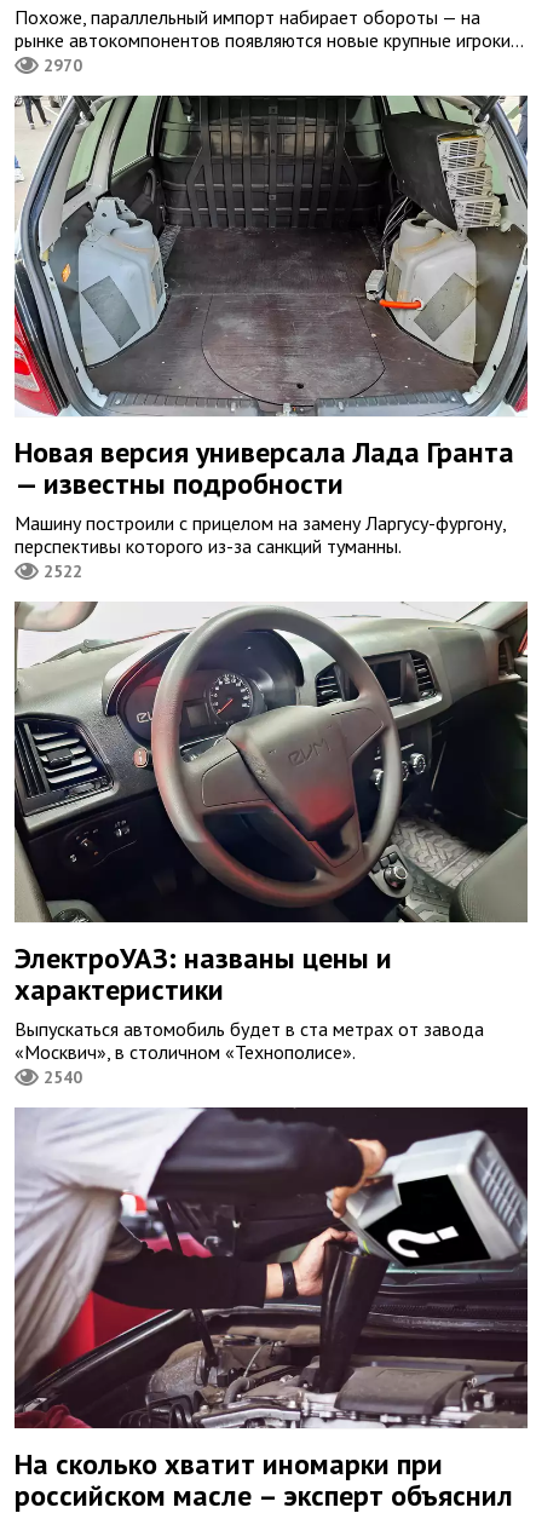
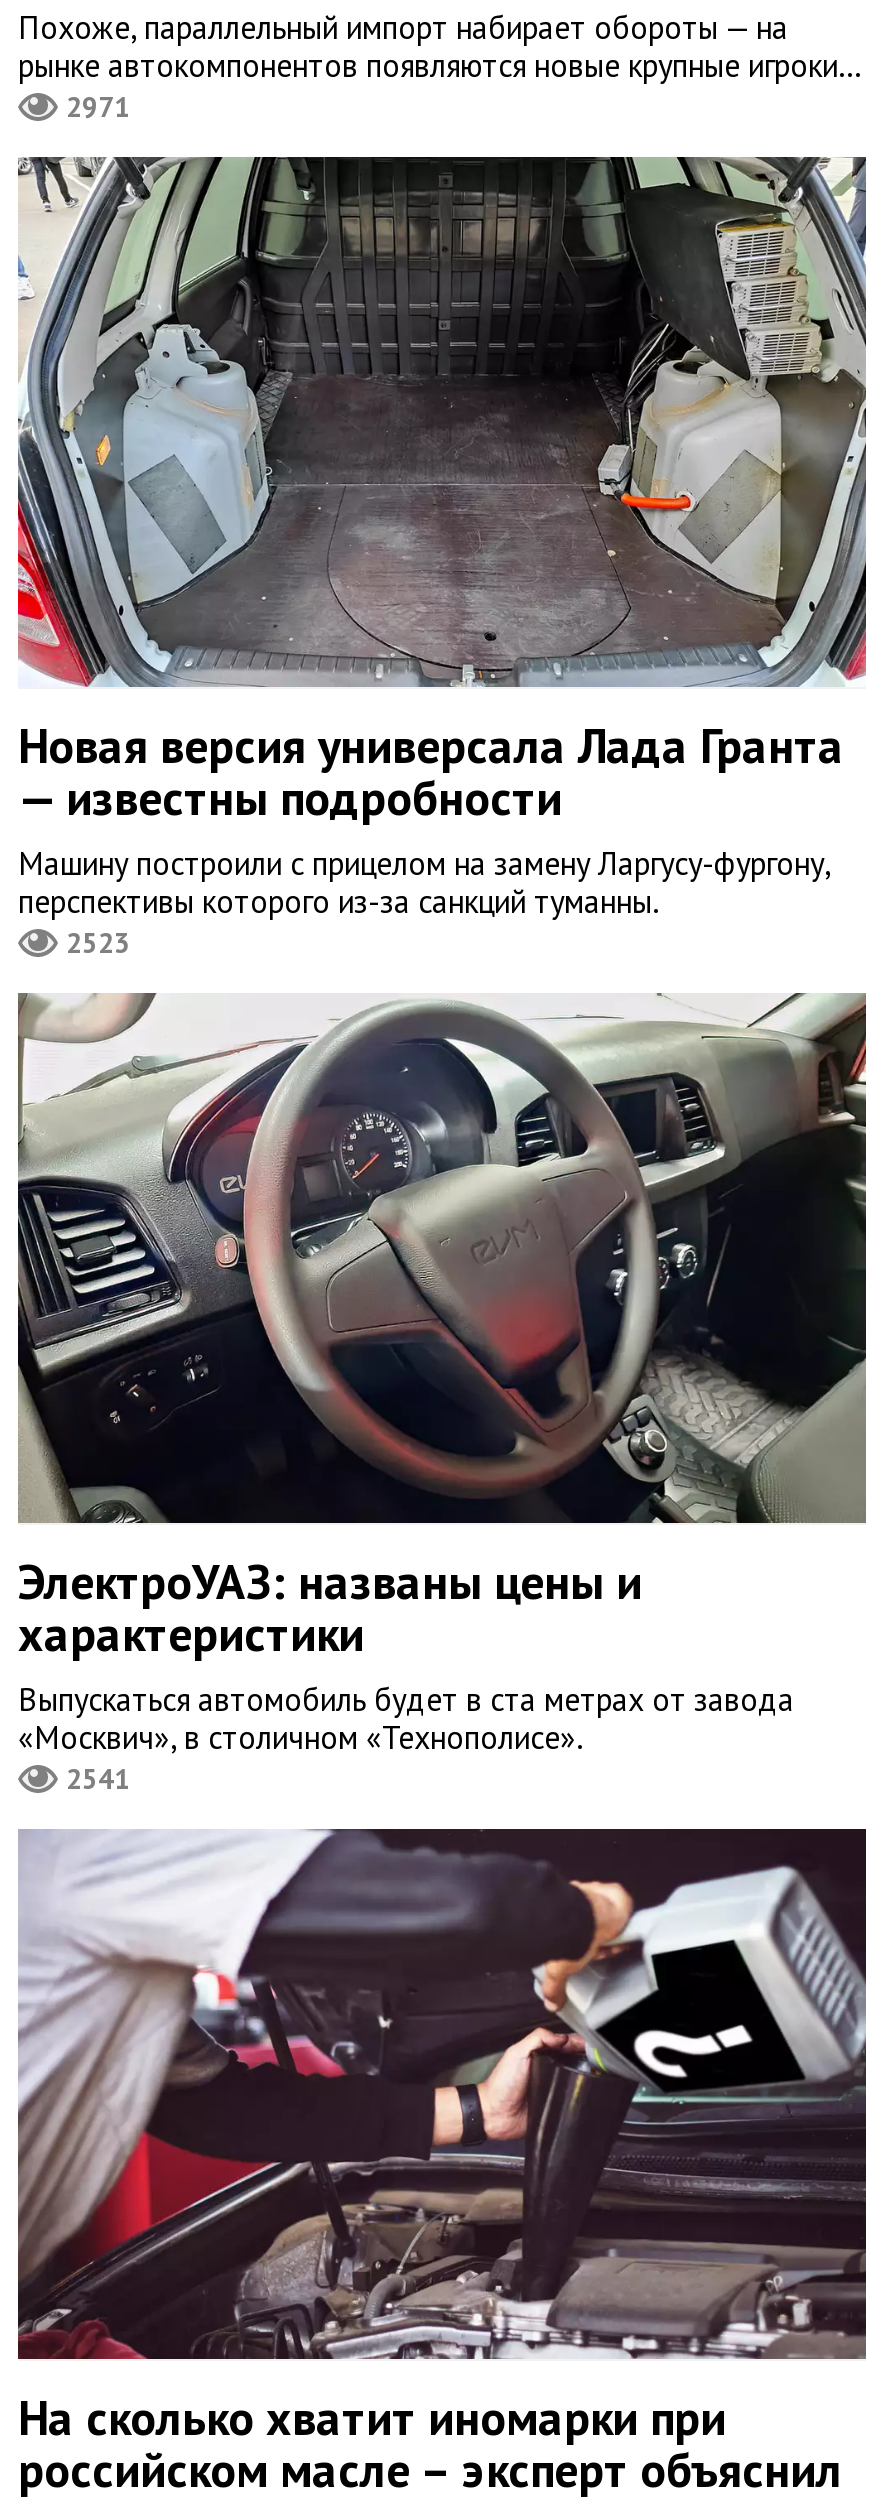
[44,54,82,76] 2970 -> [66,90,130,126] 2971
[44,560,82,582] 2522 -> [66,926,130,962] 2523
[44,1066,82,1088] 2540 -> [66,1762,130,1798] 2541

